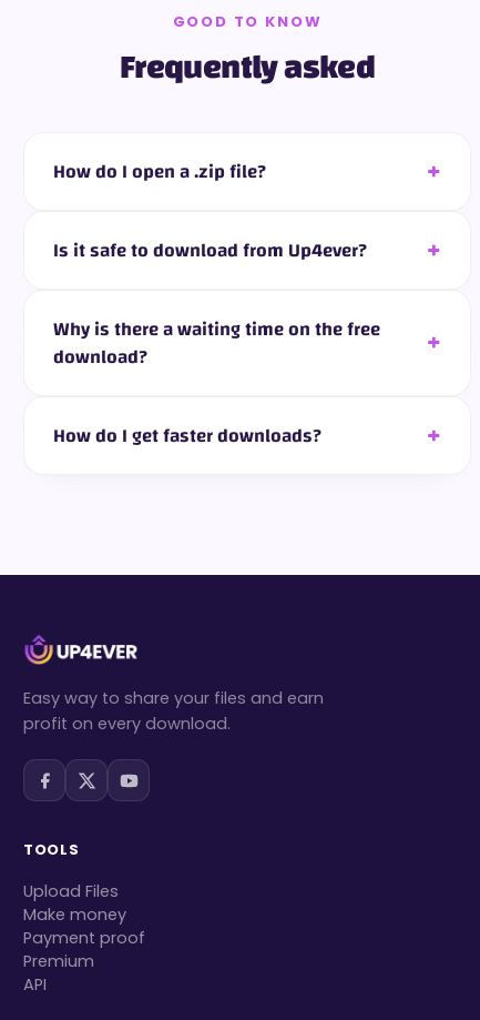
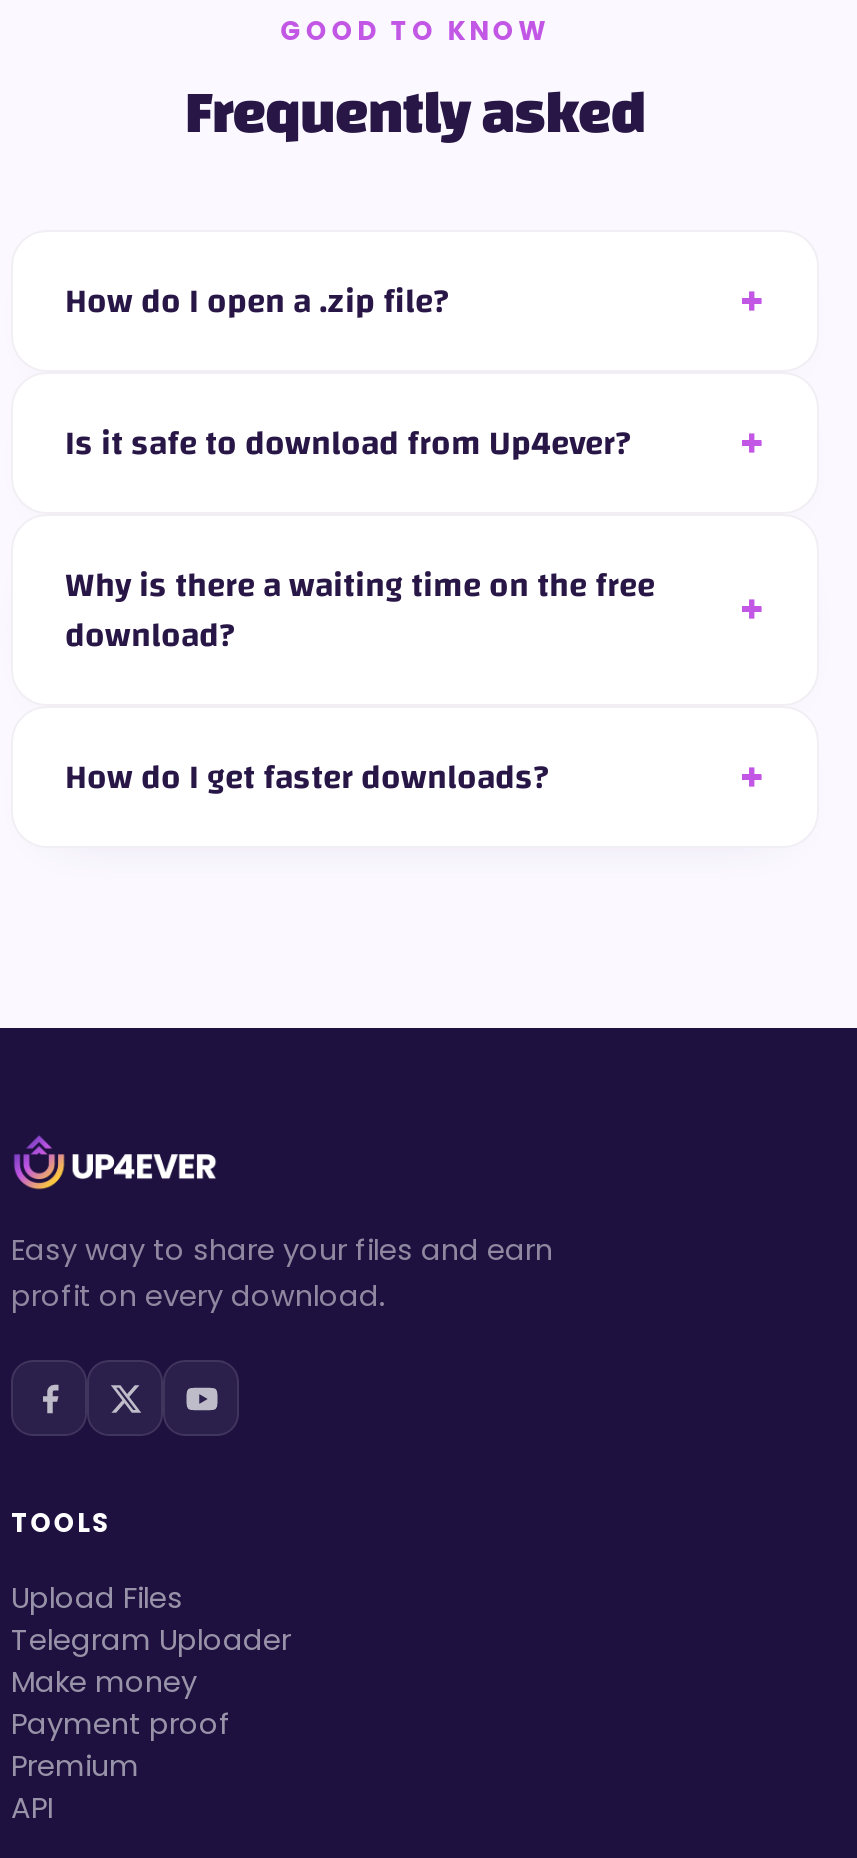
none -> [11,1620,291,1660] Telegram Uploader

